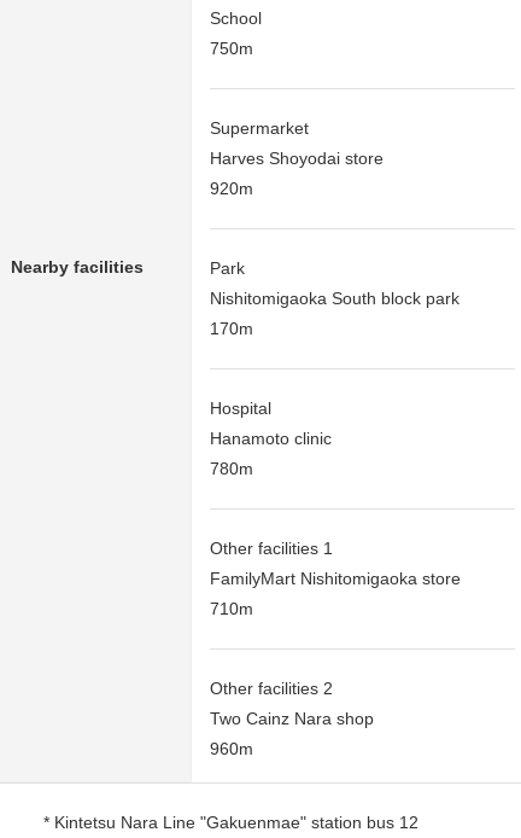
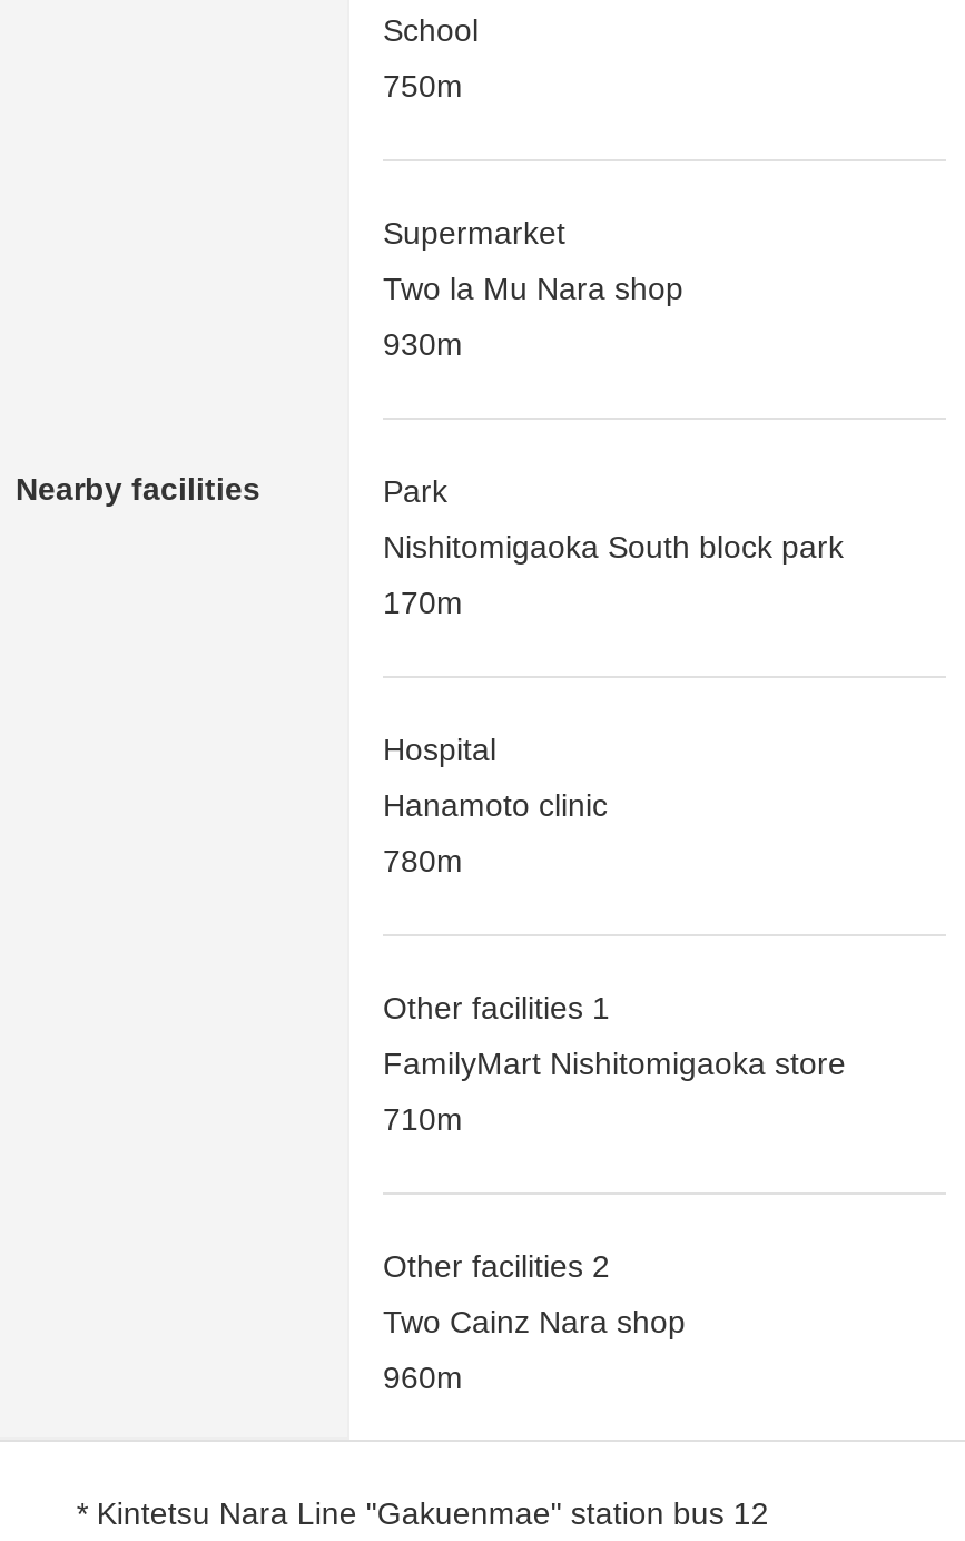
[210,149,384,168] Harves Shoyodai store -> [383,271,683,306] Two la Mu Nara shop
[210,179,253,198] 920m -> [383,326,463,362] 930m

